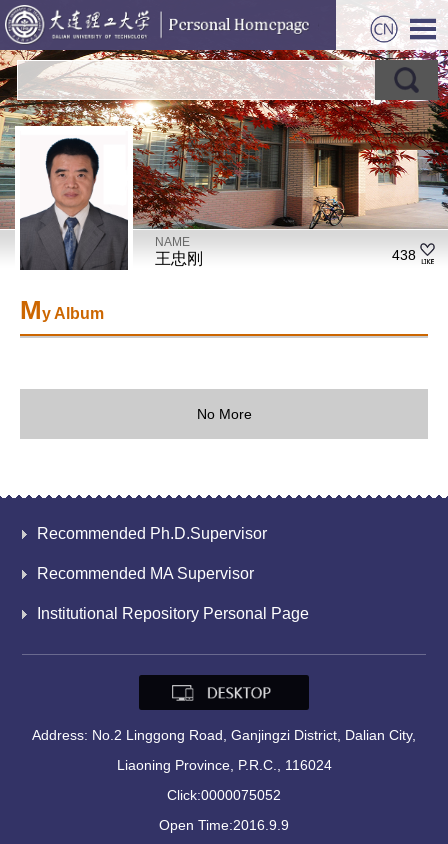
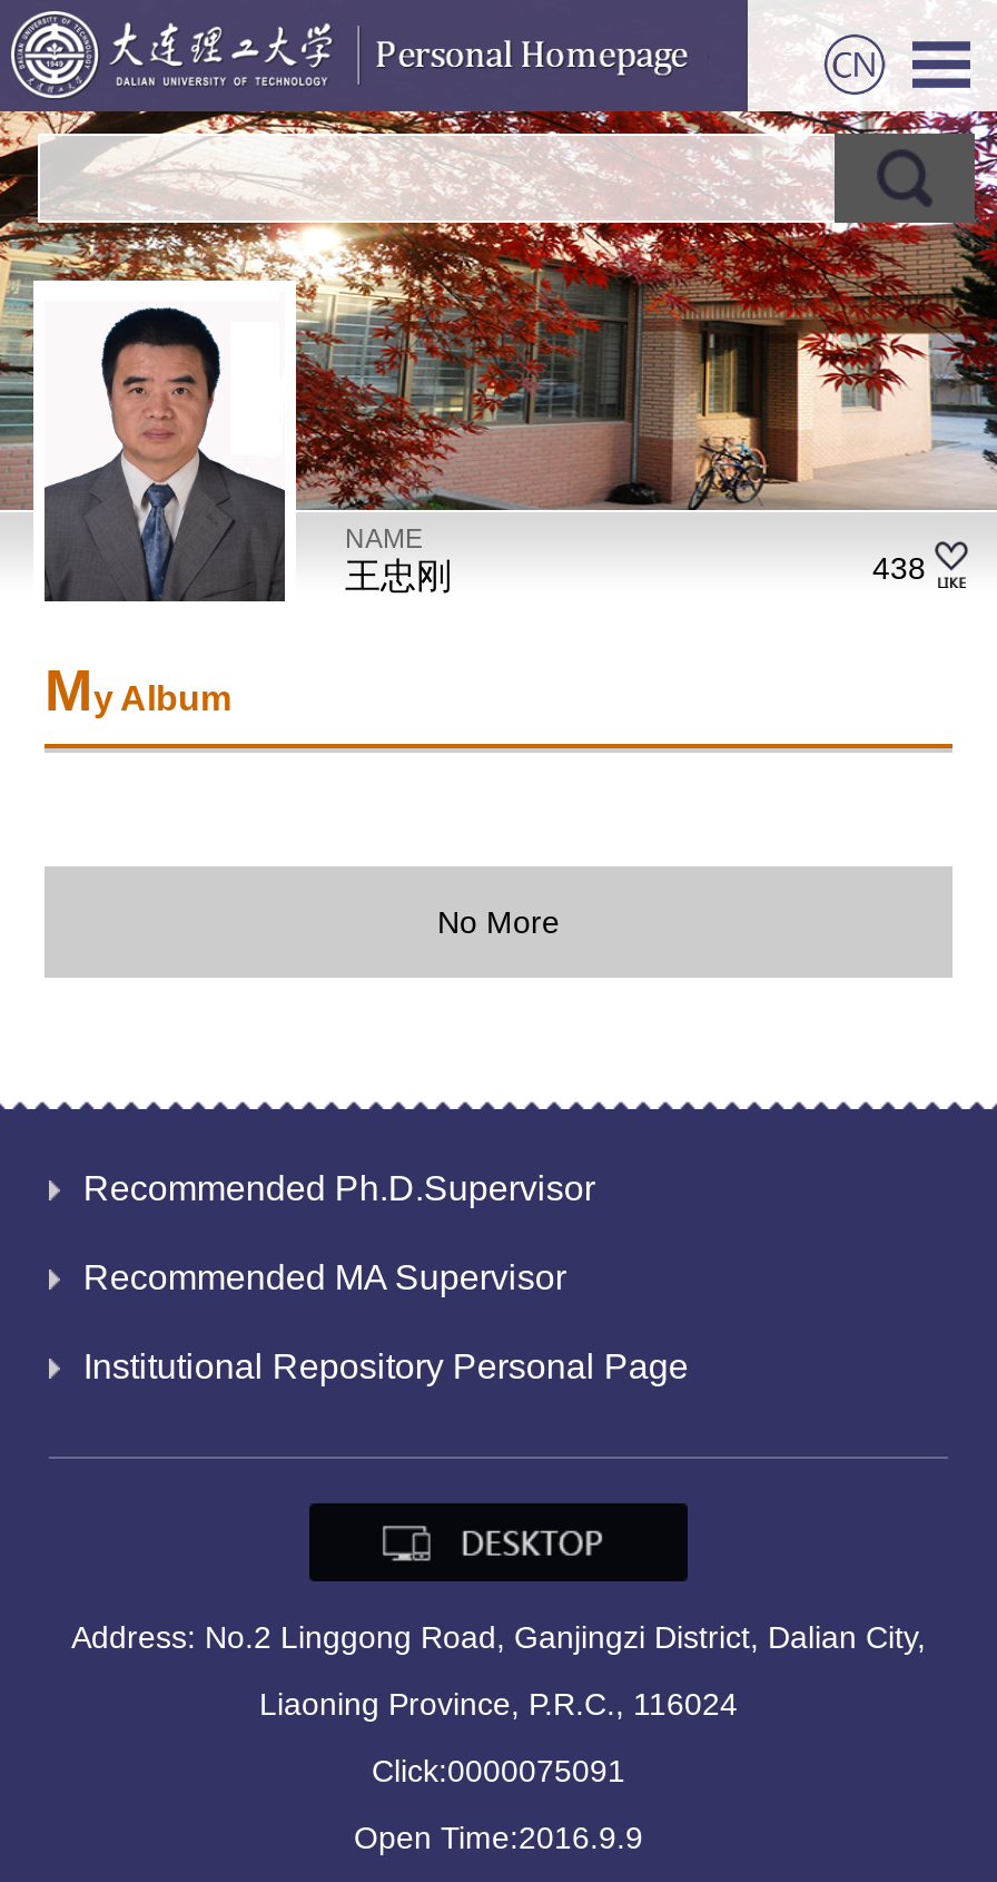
[167,787,281,803] Click:0000075052 -> [372,1754,625,1789] Click:0000075091

